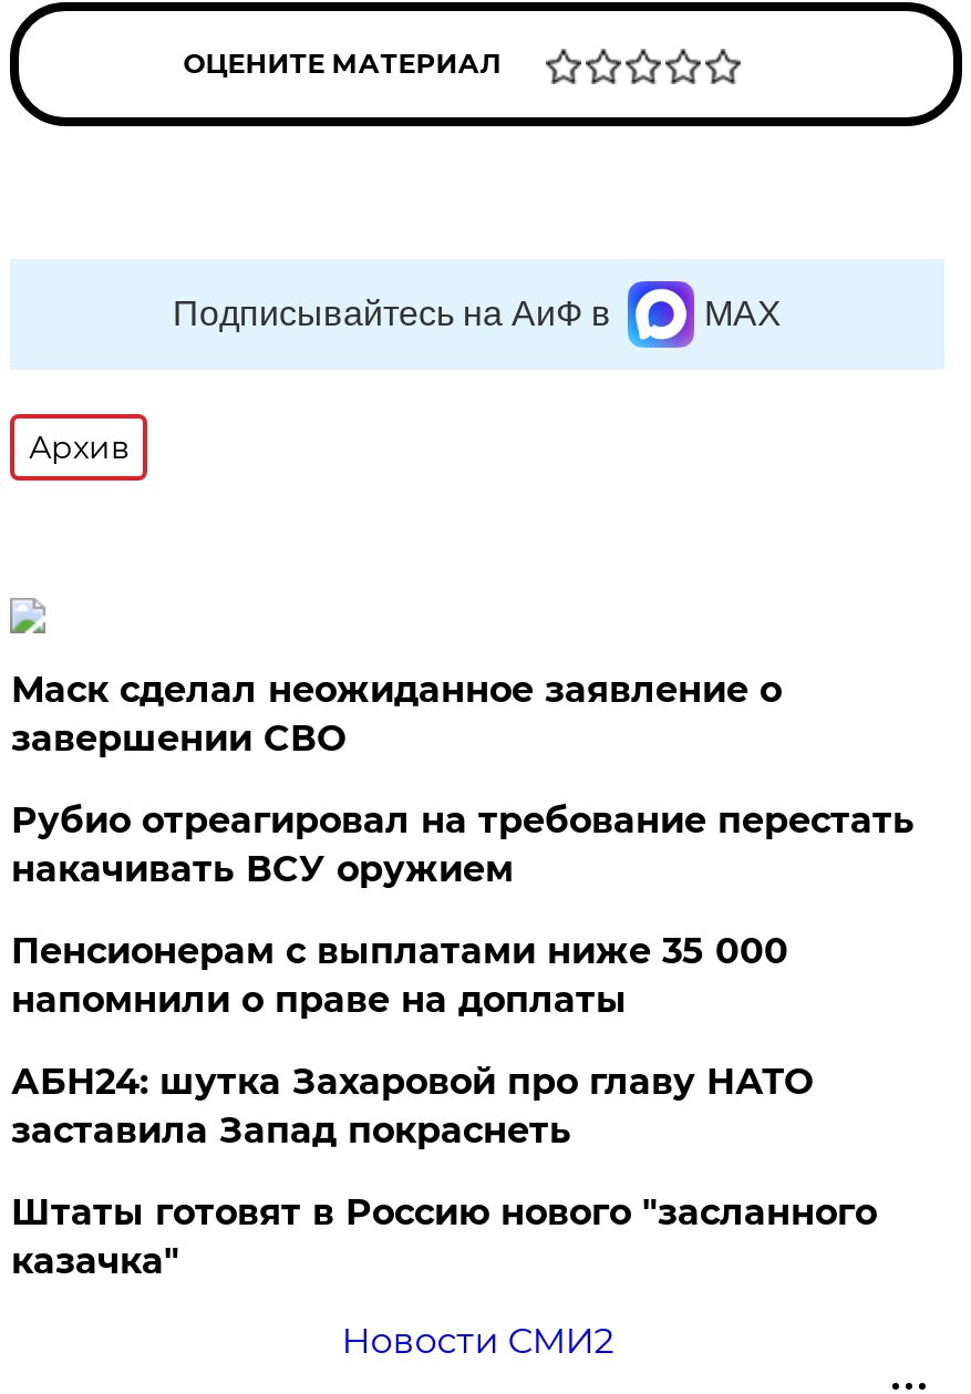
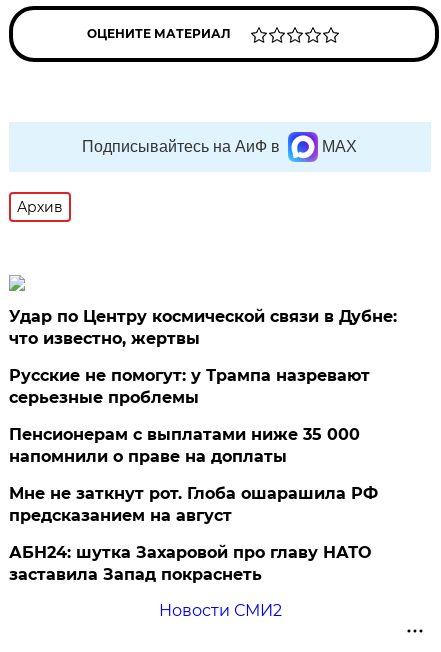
[11,669,781,760] Маск сделал неожиданное заявление о | завершении СВО -> [9,307,397,348] Удар по Центру космической связи в Дубне: | что известно, жертвы
[11,799,914,890] Рубио отреагировал на требование перестать | накачивать ВСУ оружием -> [9,366,370,407] Русские не помогут: у Трампа назревают | серьезные проблемы
none -> [9,484,378,525] Мне не заткнут рот. Глоба ошарашила РФ | предсказанием на август
moved [11,1061,812,1152] -> [9,543,371,584]: АБН24: шутка Захаровой про главу НАТО | заставила Запад покраснеть
[11,1191,877,1282] Штаты готовят в Россию нового "засланного | казачка" -> none

